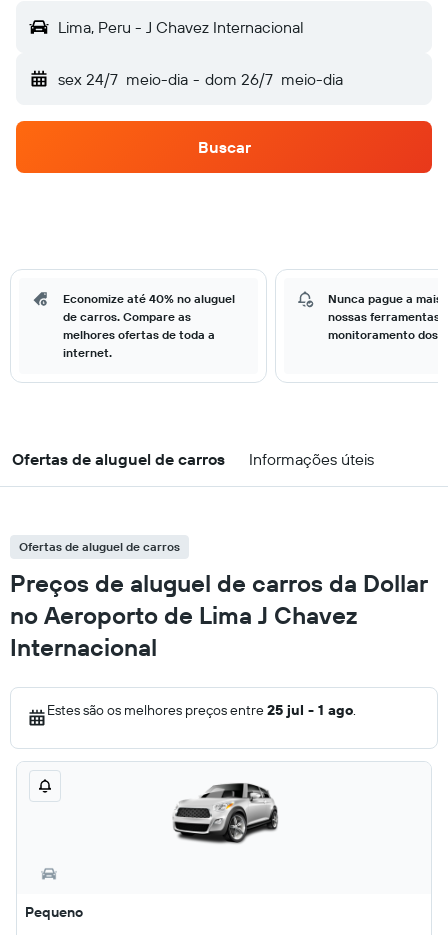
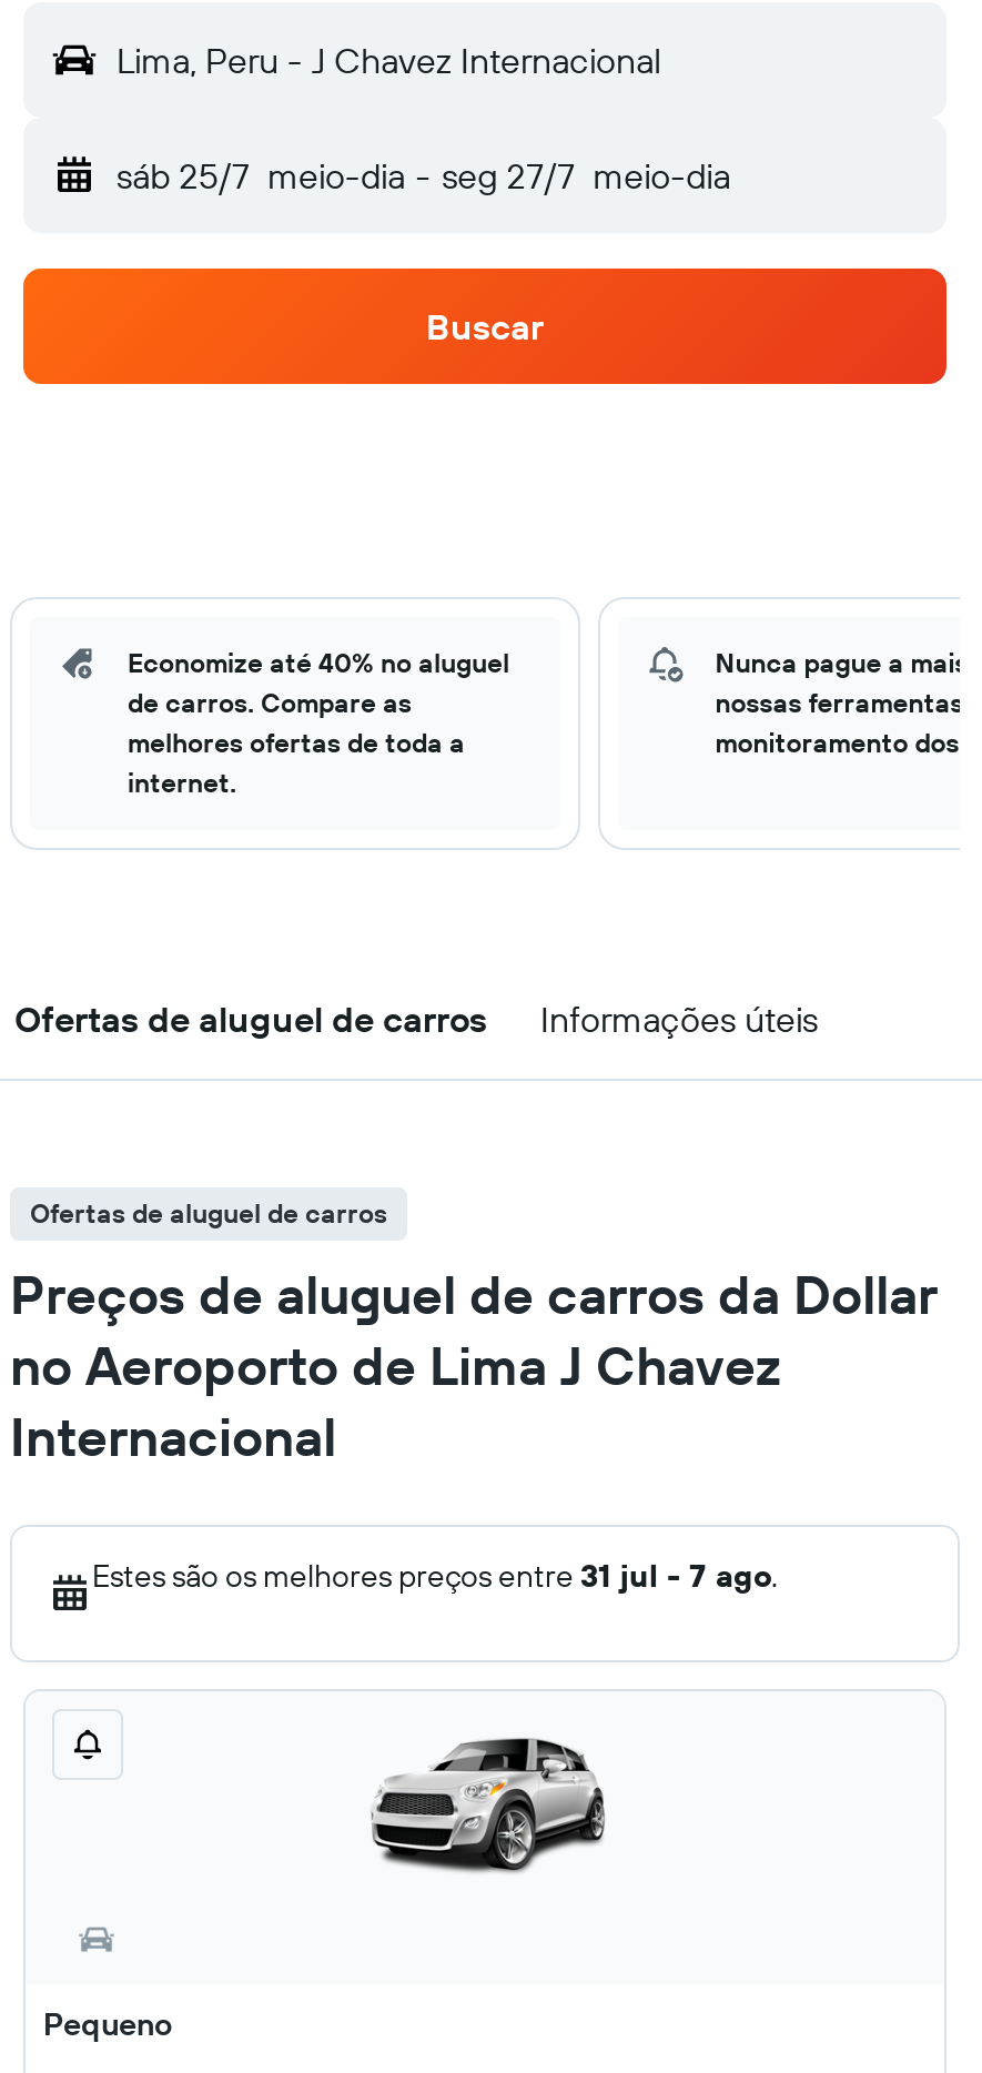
[58,69,343,89] sex 24/7 meio-dia - dom 26/7 meio-dia -> [117,153,730,198] sáb 25/7 meio-dia - seg 27/7 meio-dia
[47,701,356,719] Estes são os melhores preços entre 25 jul - 1 ago. -> [92,1556,778,1596] Estes são os melhores preços entre 31 jul - 7 ago.

